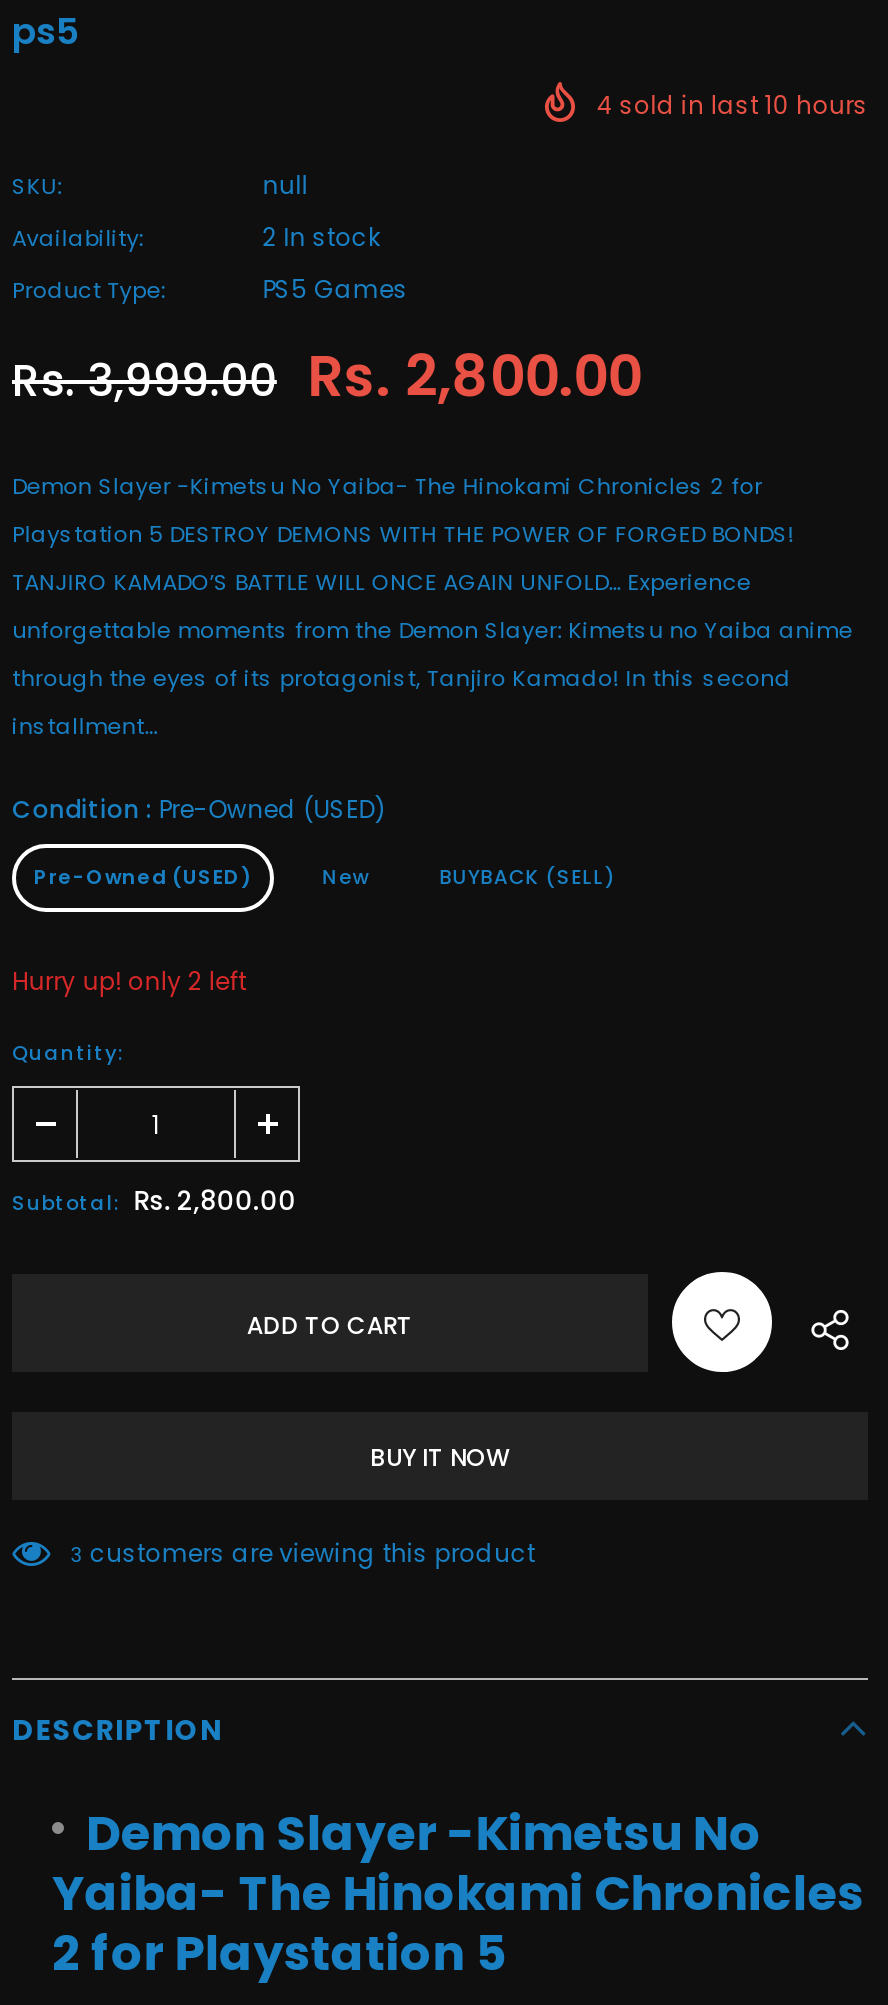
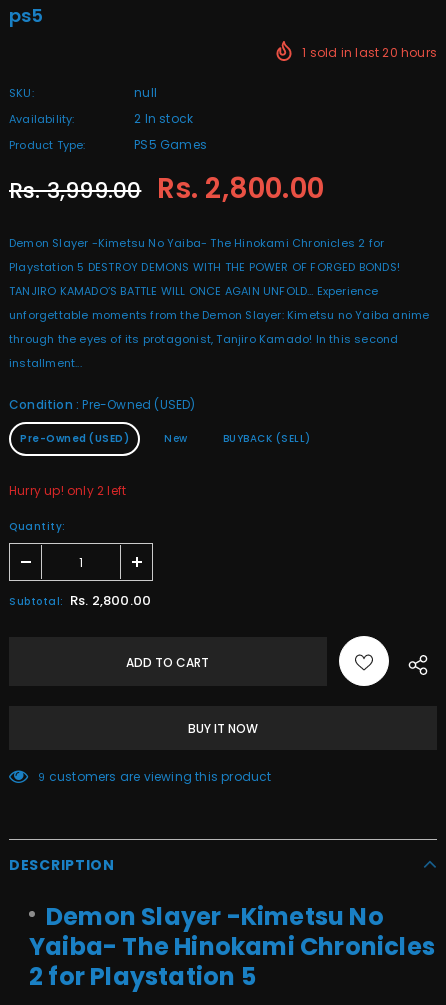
[597,88,868,122] 4 sold in last 10 hours -> [302,44,437,61] 1 sold in last 20 hours
[71,1537,535,1571] 3 customers are viewing this product -> [38,768,272,785] 9 customers are viewing this product

